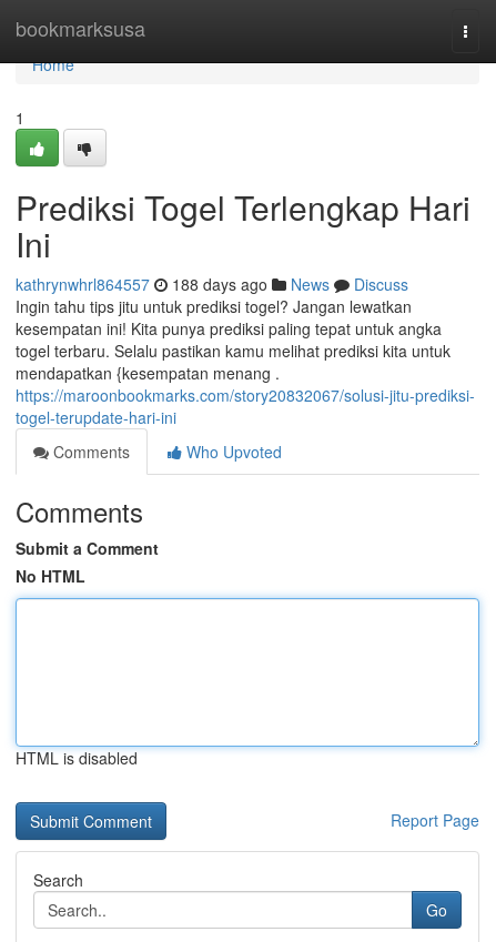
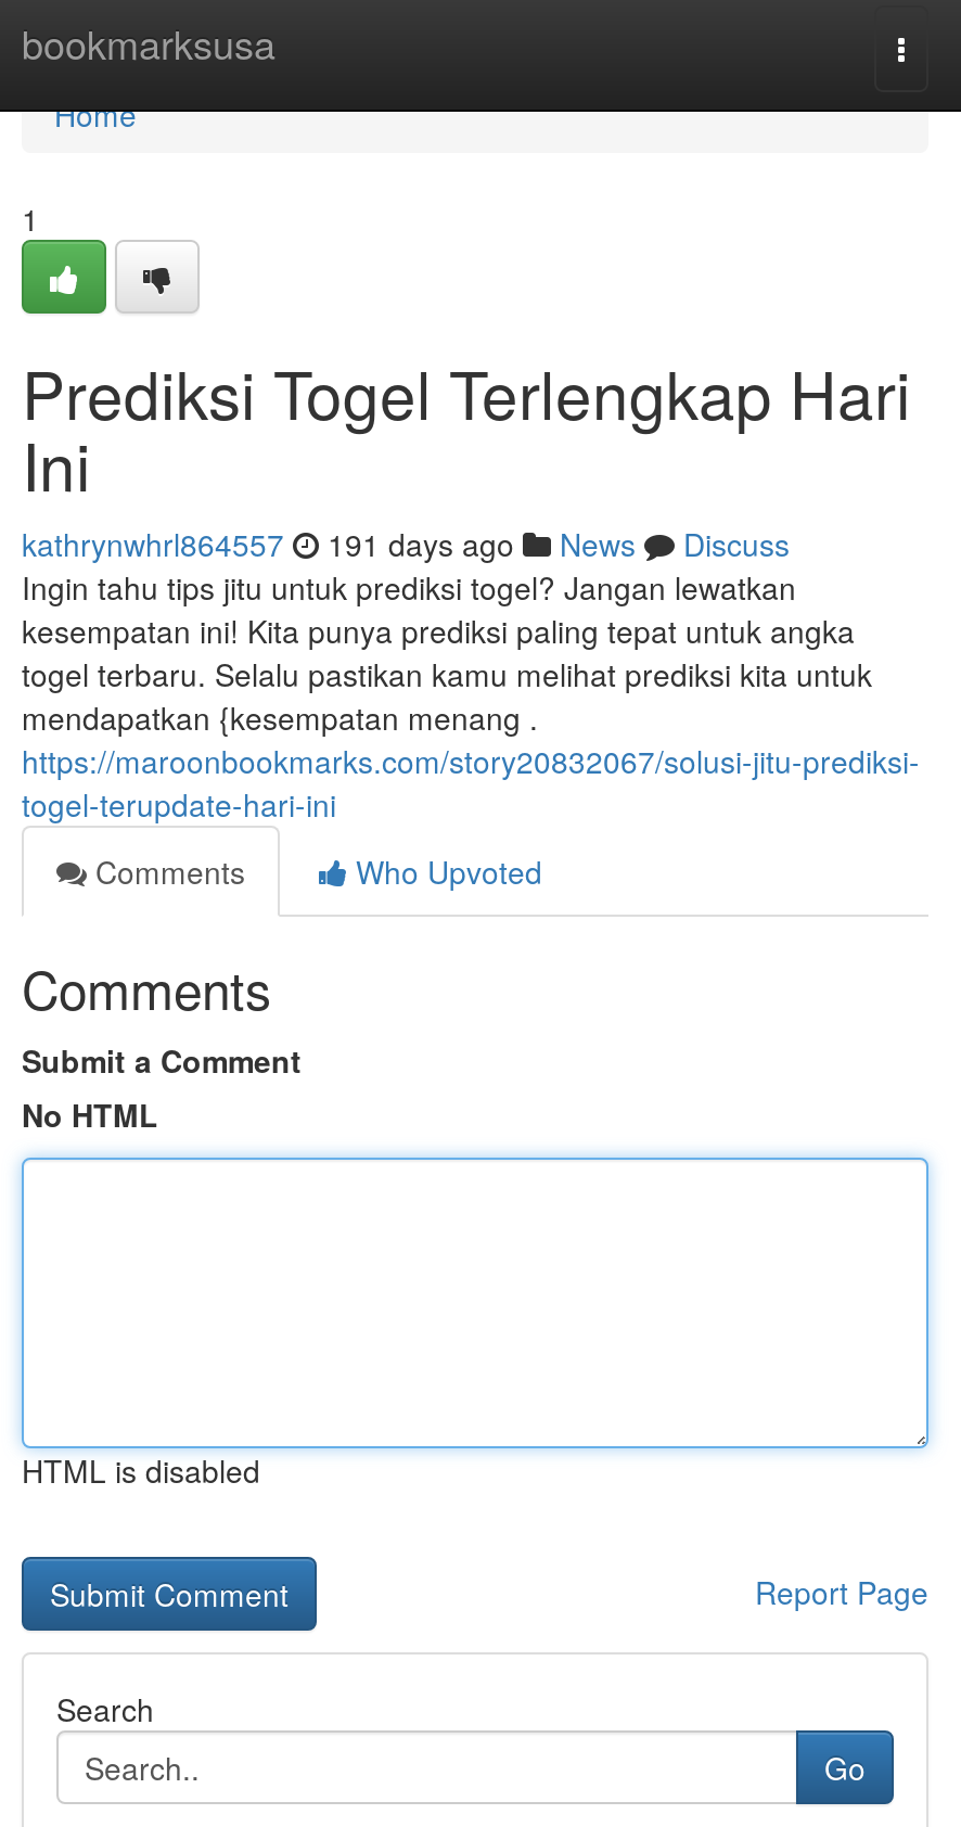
[16,273,408,295] kathrynwhrl864557 188 days ago News Discuss -> [22,522,790,565] kathrynwhrl864557 191 days ago News Discuss

